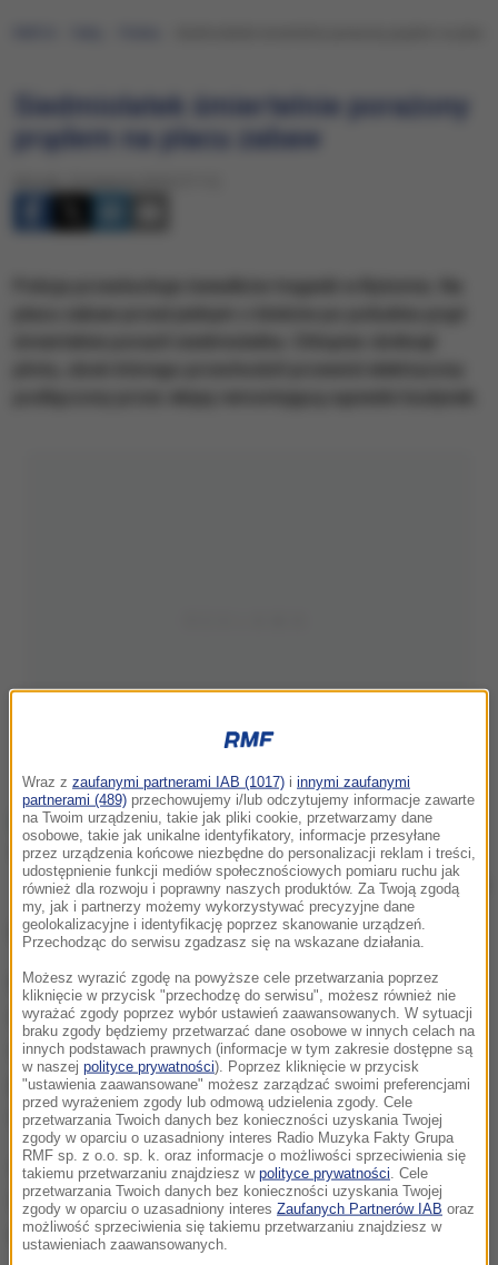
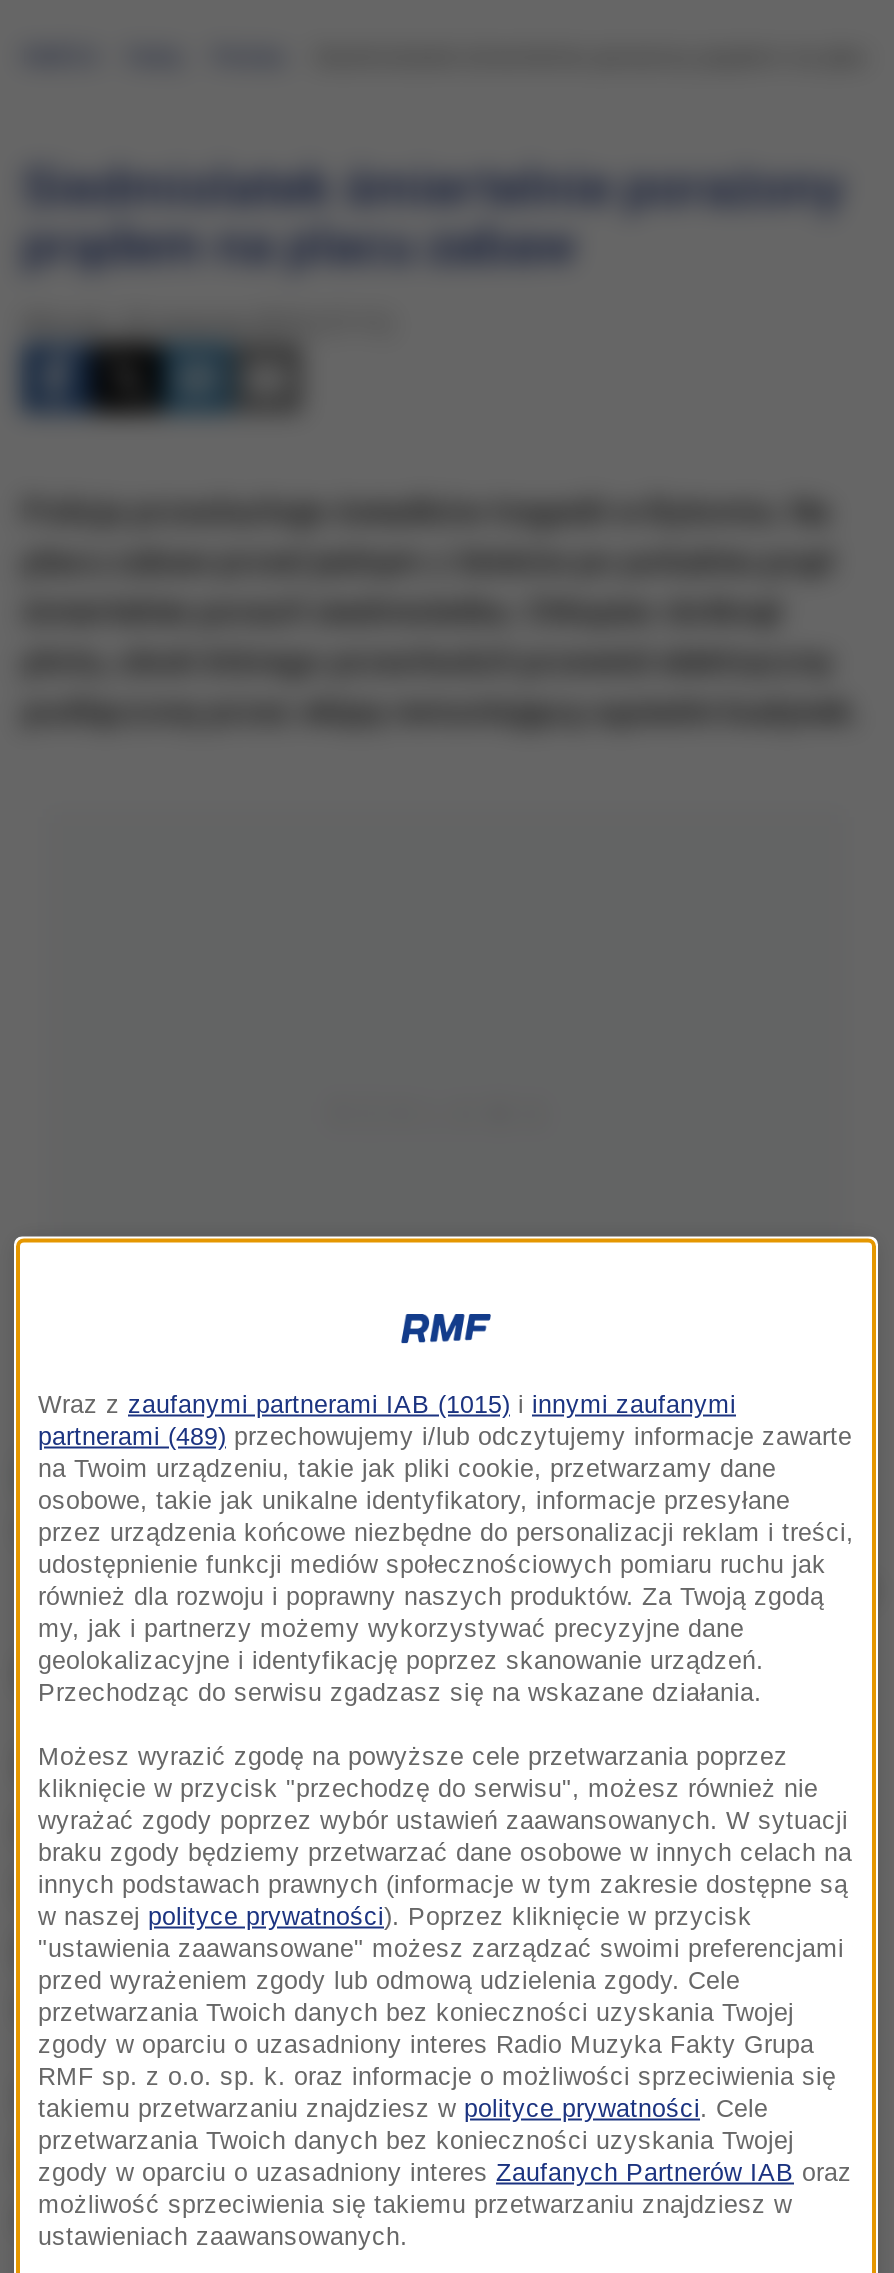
[22,774,410,789] Wraz z zaufanymi partnerami IAB (1017) i innymi zaufanymi -> [38,1391,736,1419] Wraz z zaufanymi partnerami IAB (1015) i innymi zaufanymi

